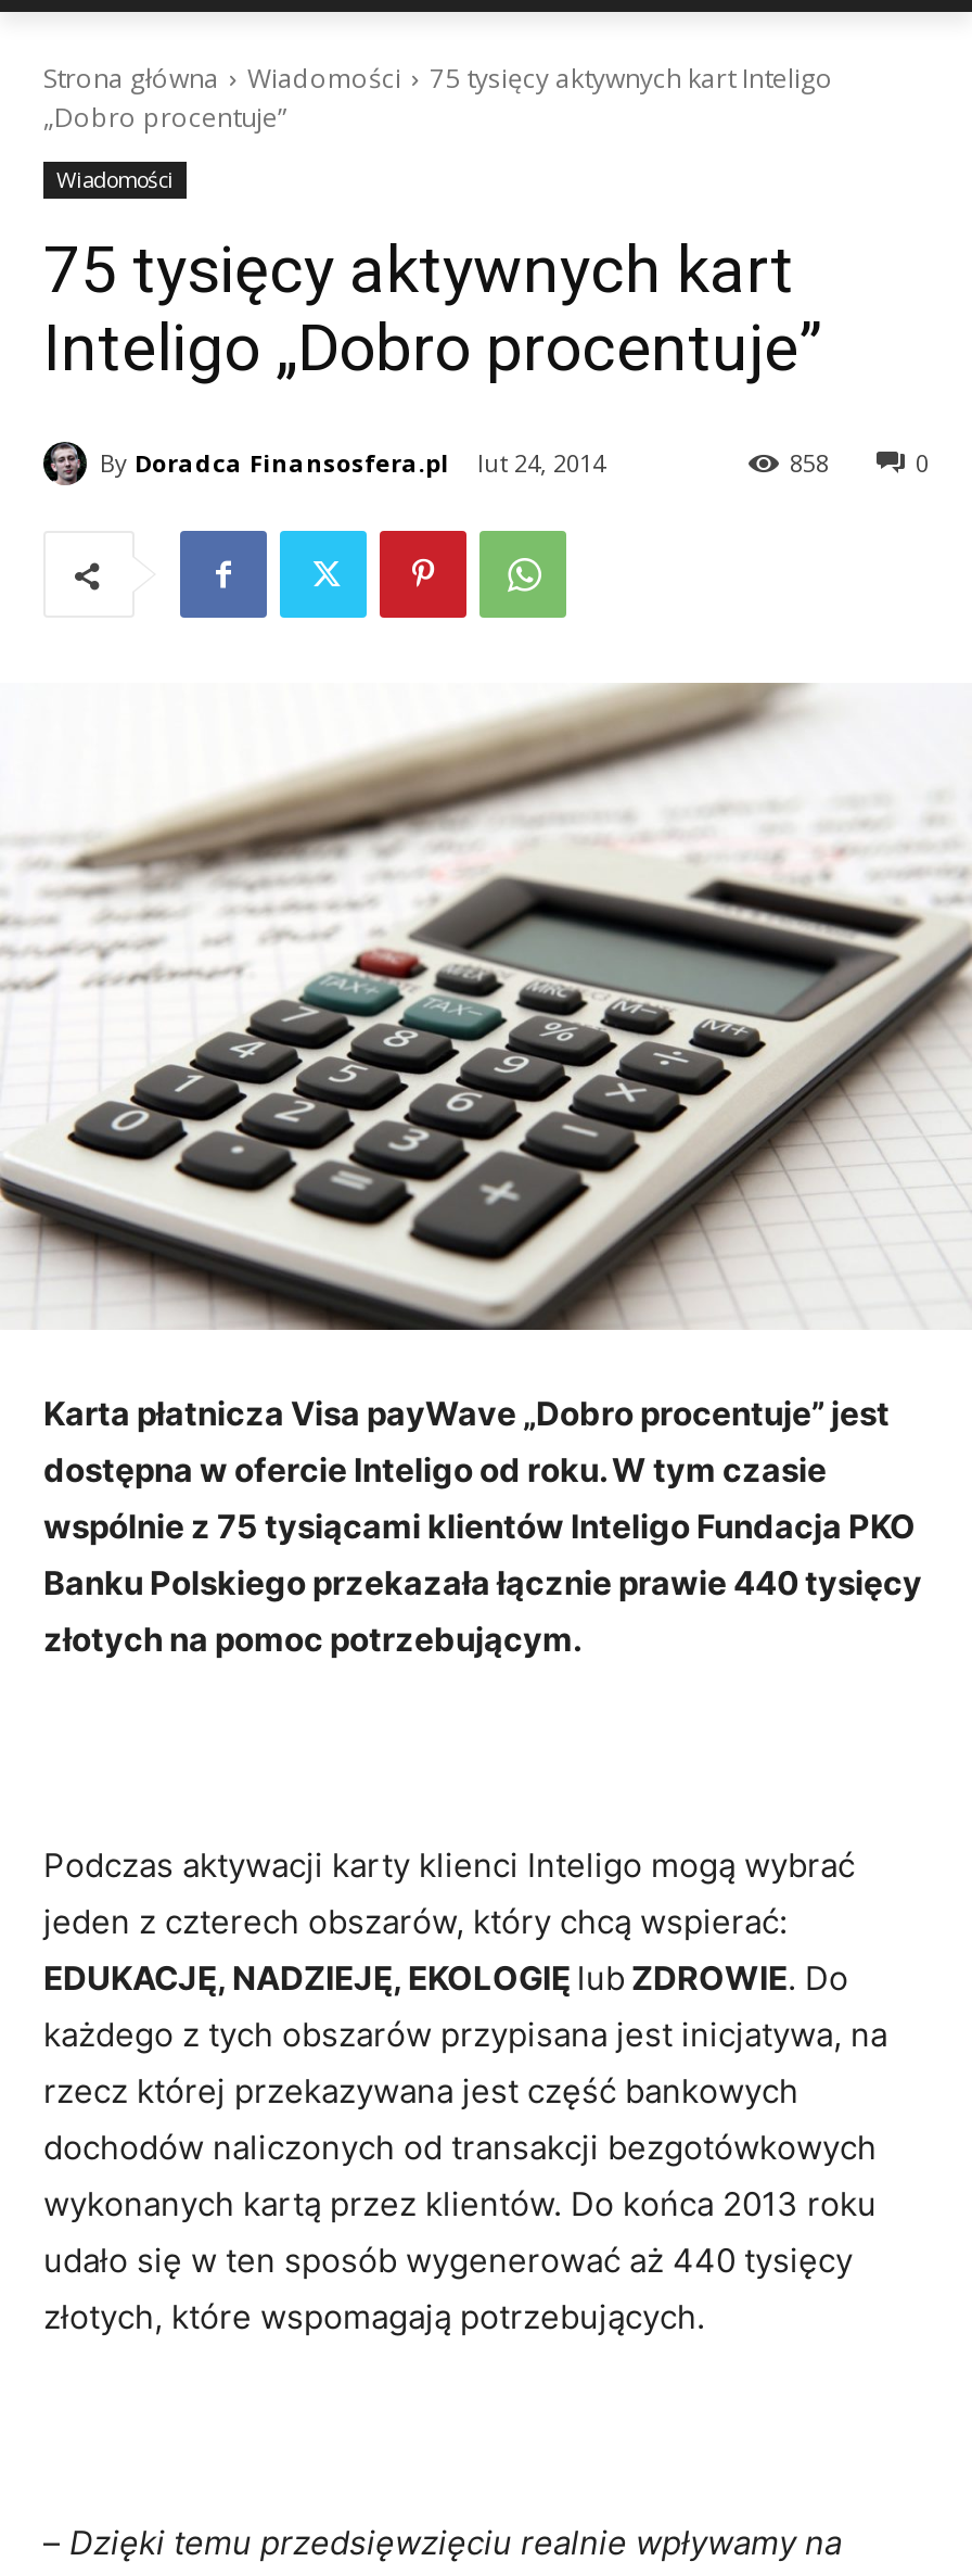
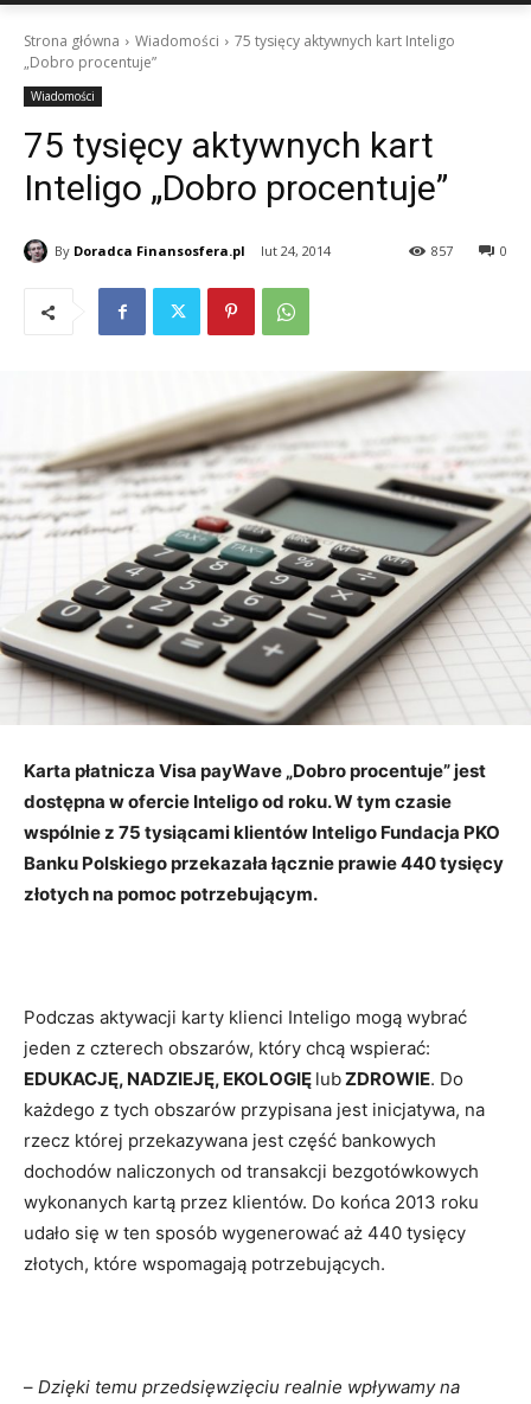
[790,446,829,479] 858 -> [431,242,453,260] 857

